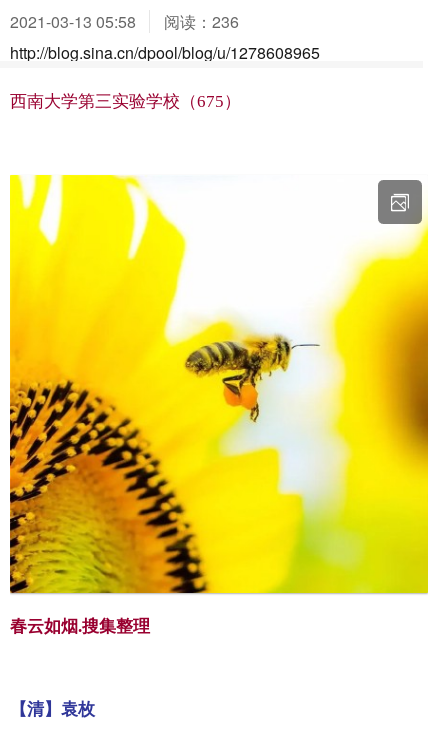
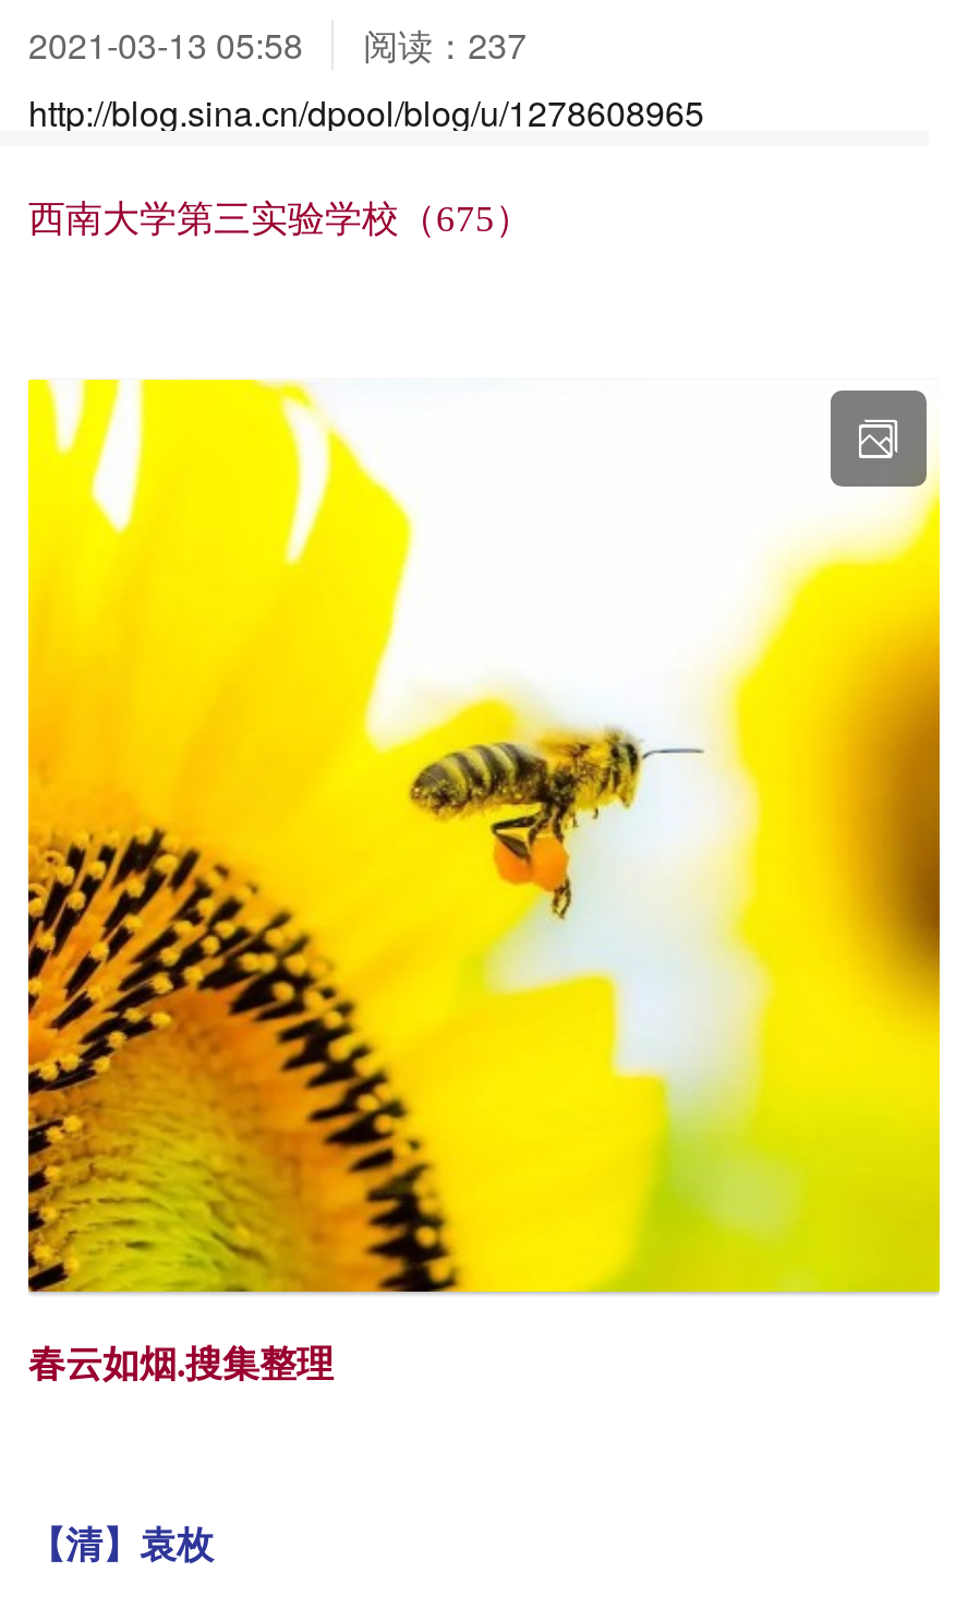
[10,10,239,33] 2021-03-13 05:58 阅读：236 -> [28,20,527,70] 2021-03-13 05:58 阅读：237

